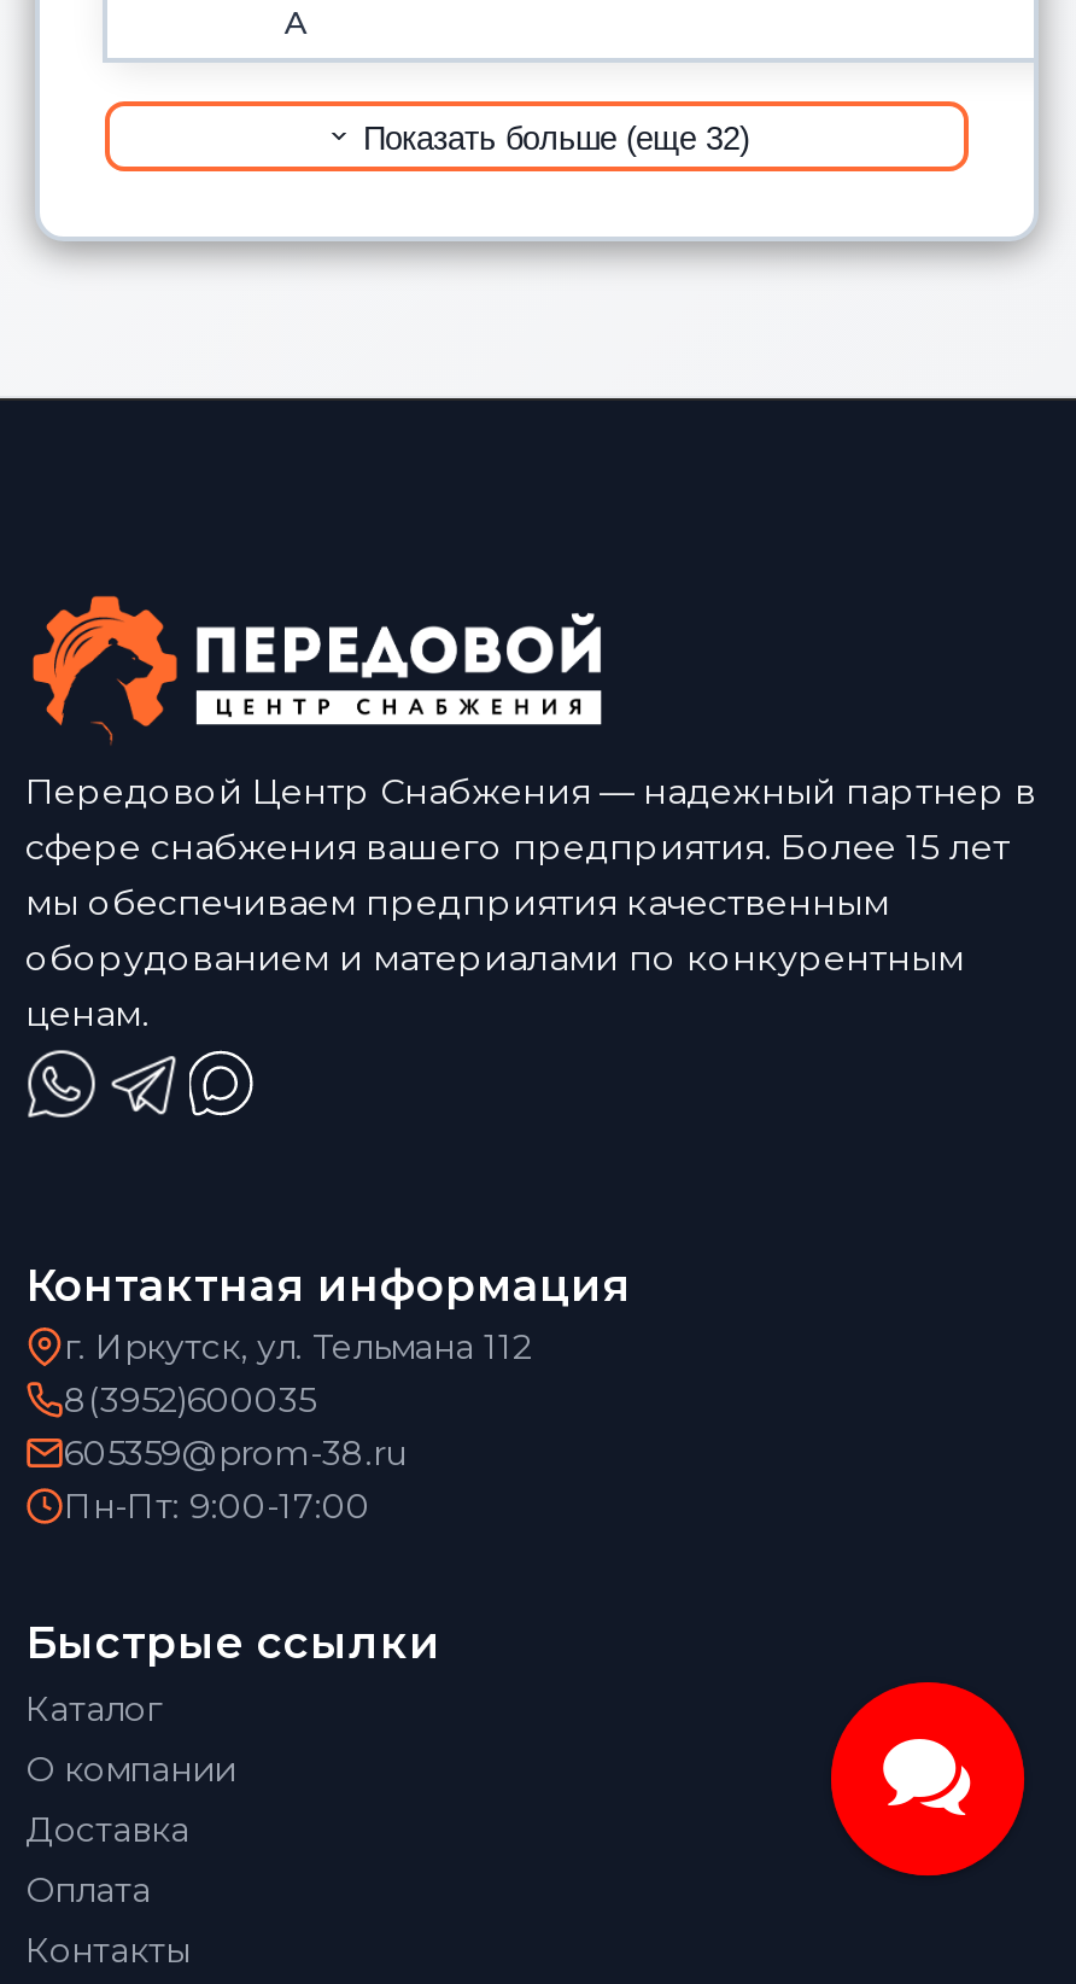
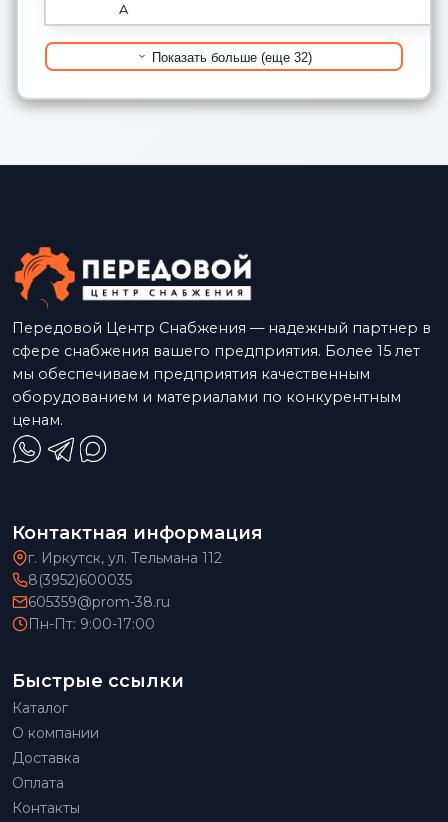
[829,1680,1027,1878] [image] -> none

